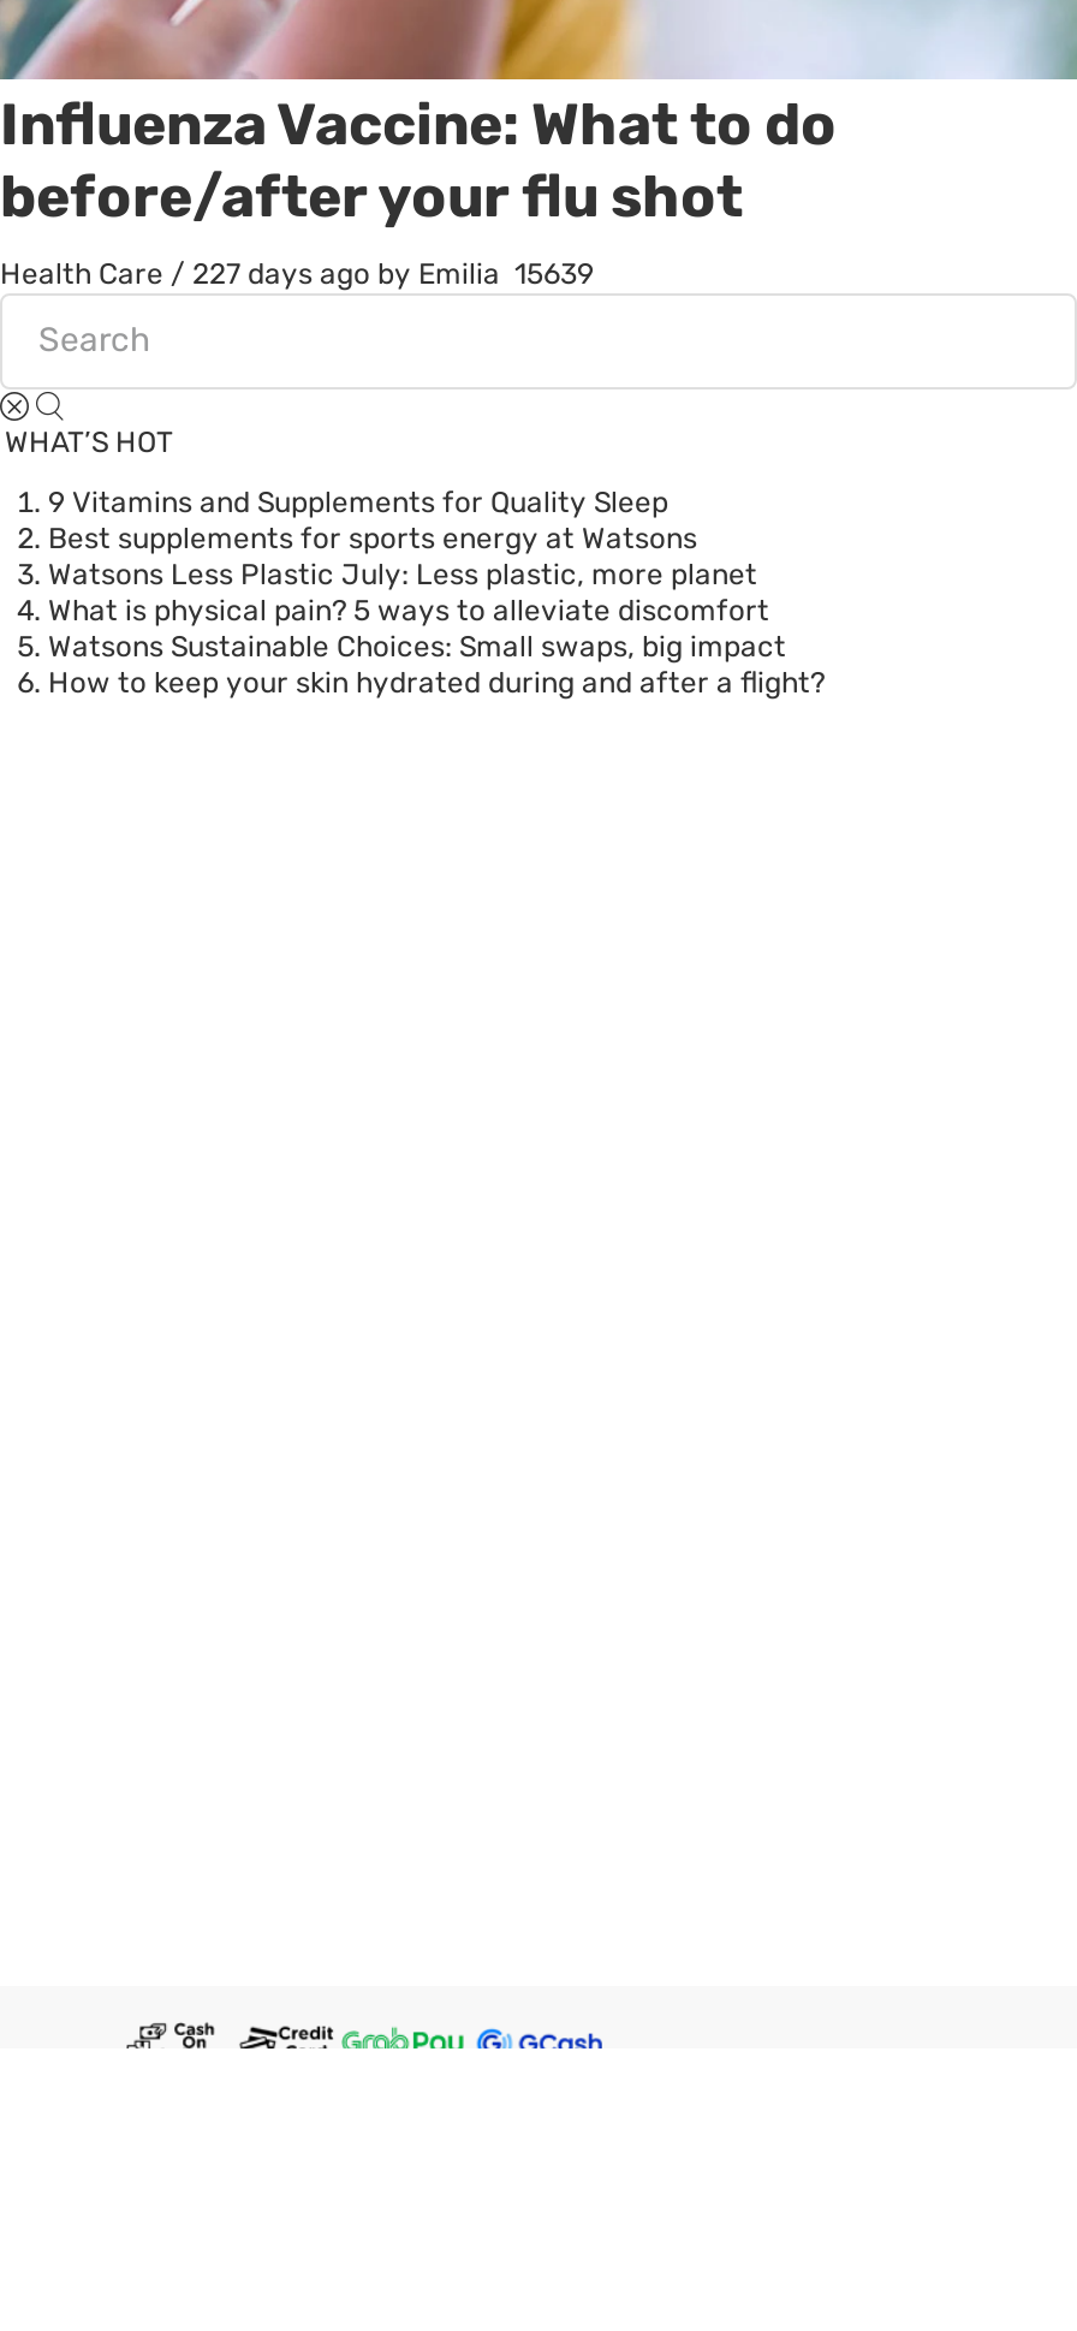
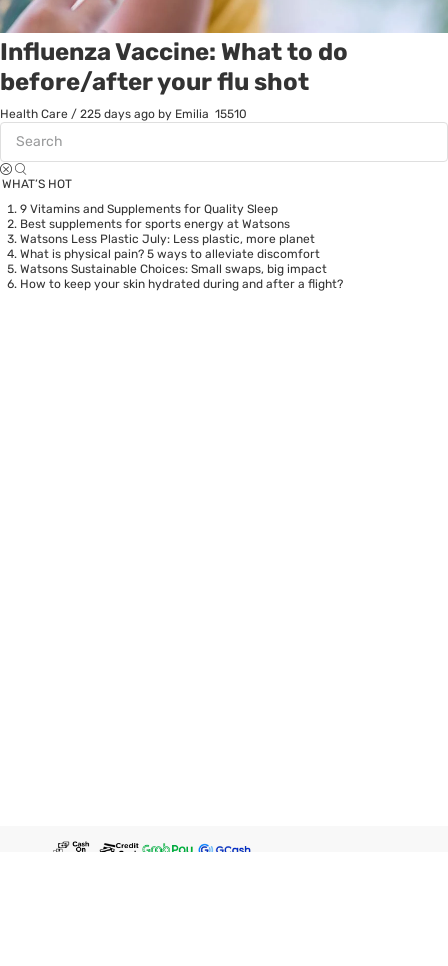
[0,257,594,290] Health Care / 227 days ago by Emilia 15639 -> [0,107,247,121] Health Care / 225 days ago by Emilia 15510

